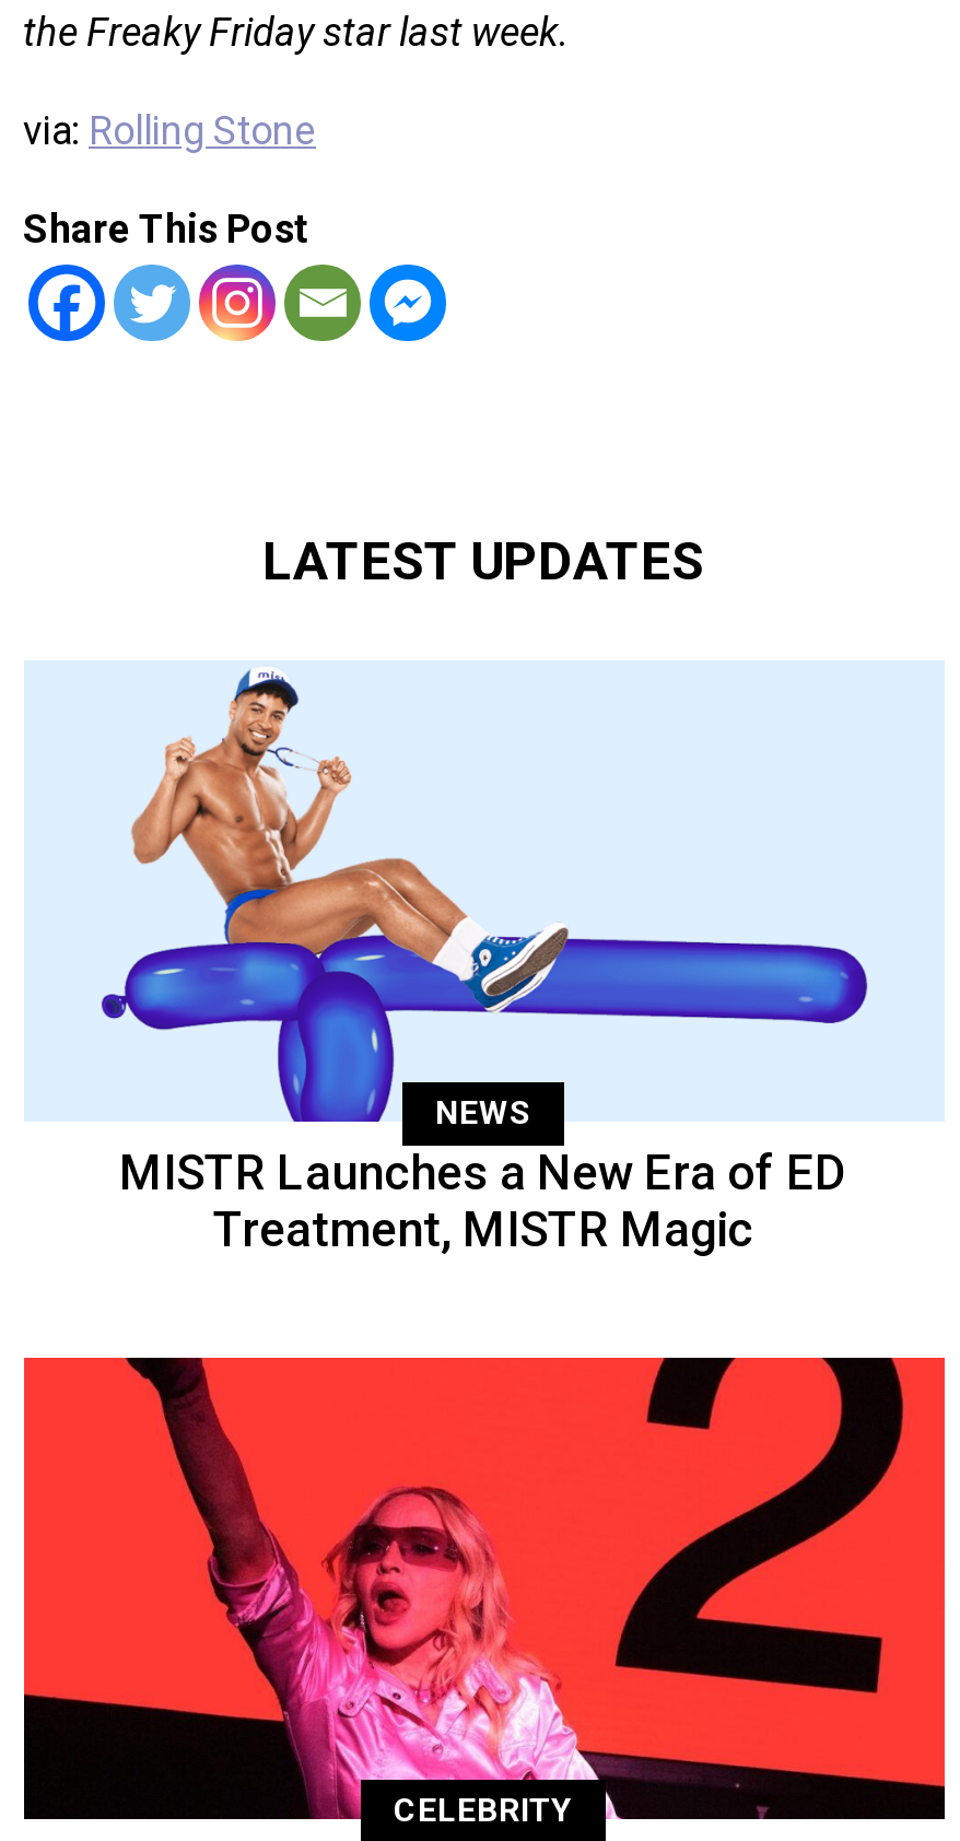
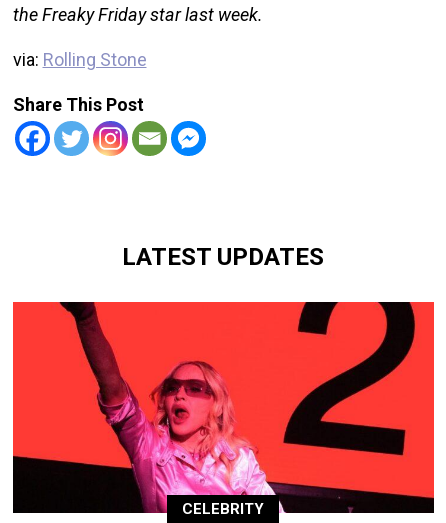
[26,662,943,1257] [image] | NEWS | MISTR Launches a New Era of ED | Treatment, MISTR Magic -> none

